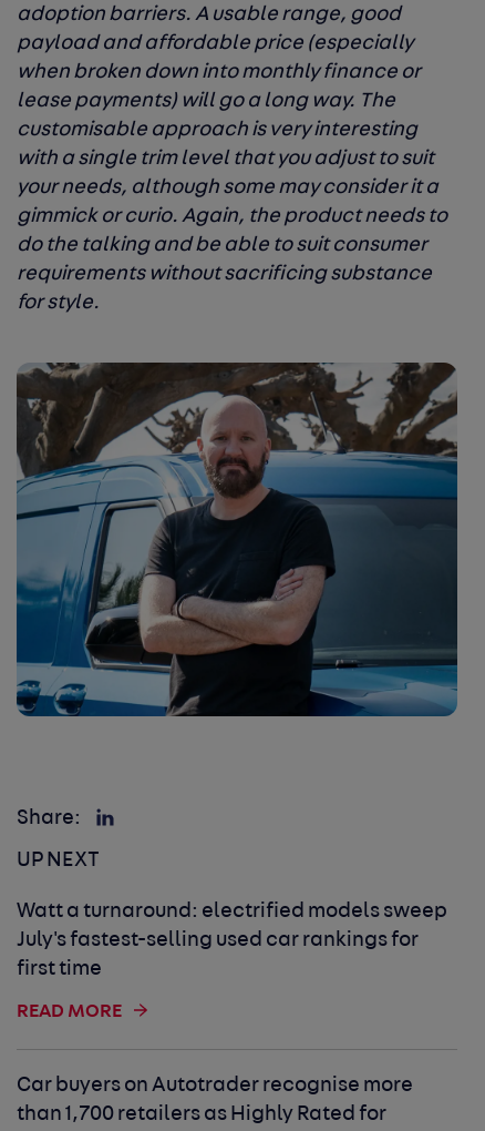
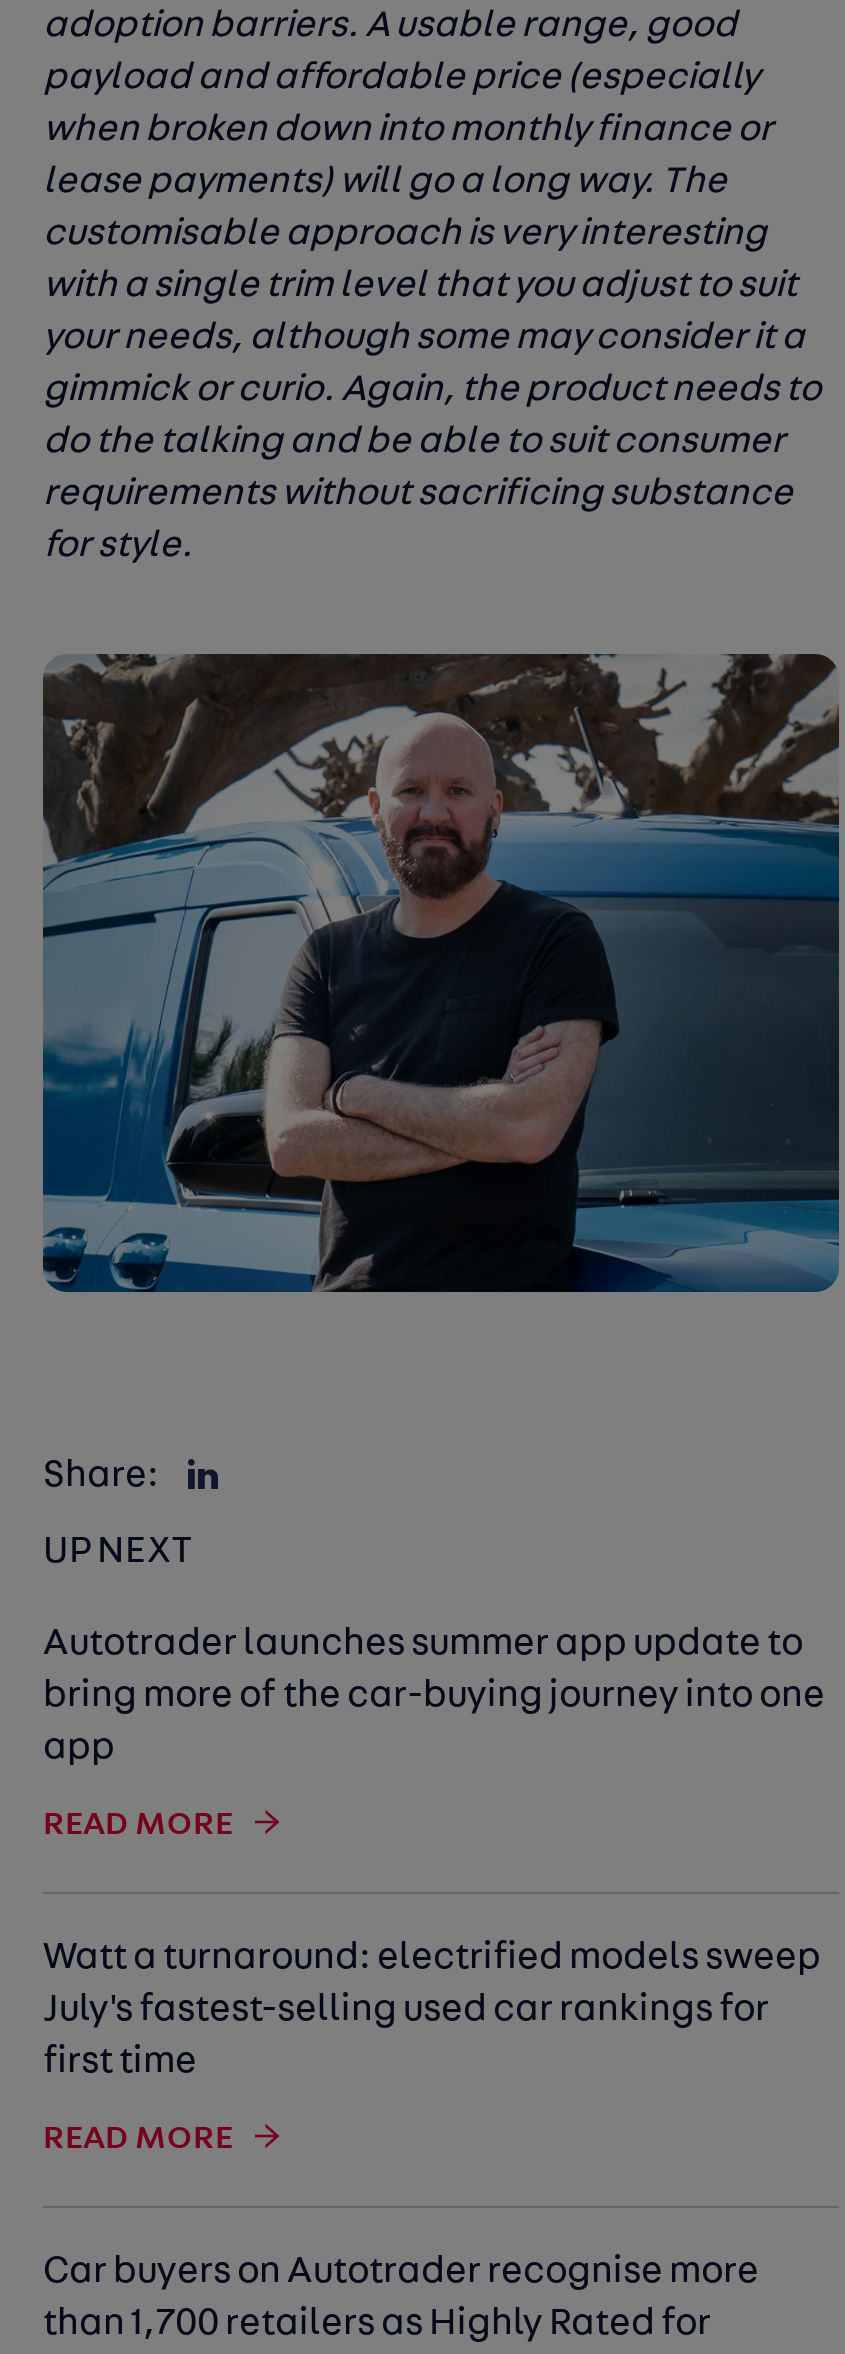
none -> [43,1626,825,1842] Autotrader launches summer app update to | bring more of the car-buying journey into one | app | READ MORE

